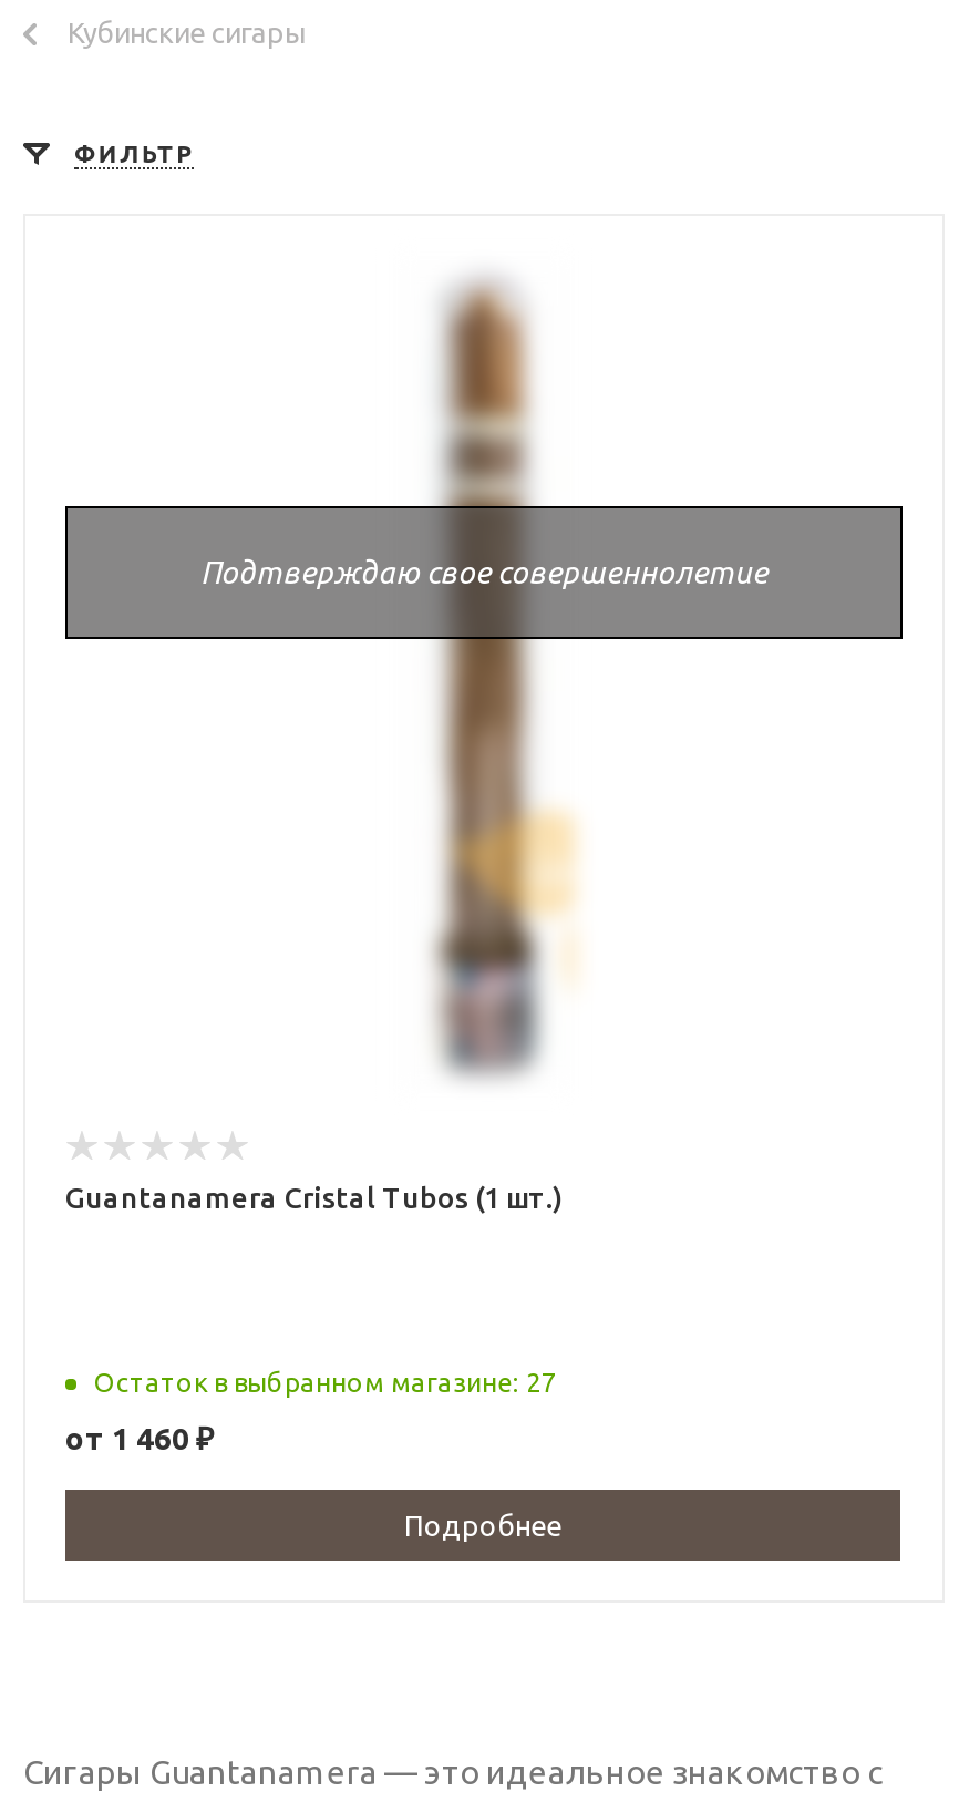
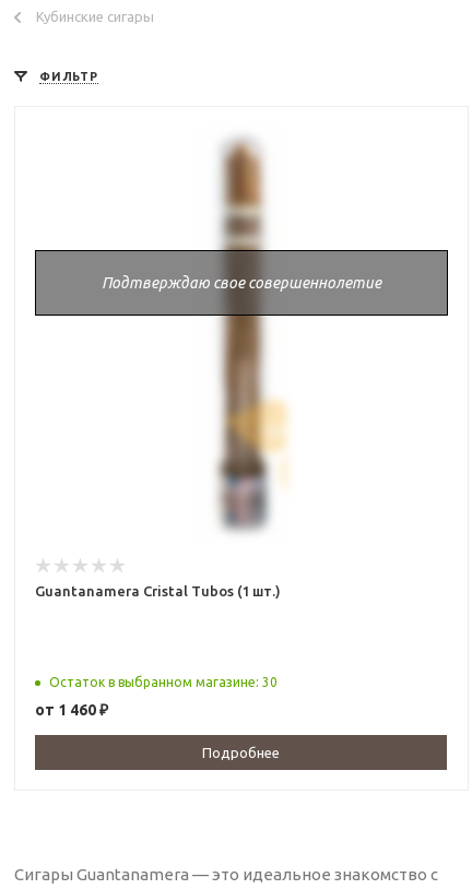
[94,1367,557,1396] Остаток в выбранном магазине: 27 -> [49,675,278,689] Остаток в выбранном магазине: 30

